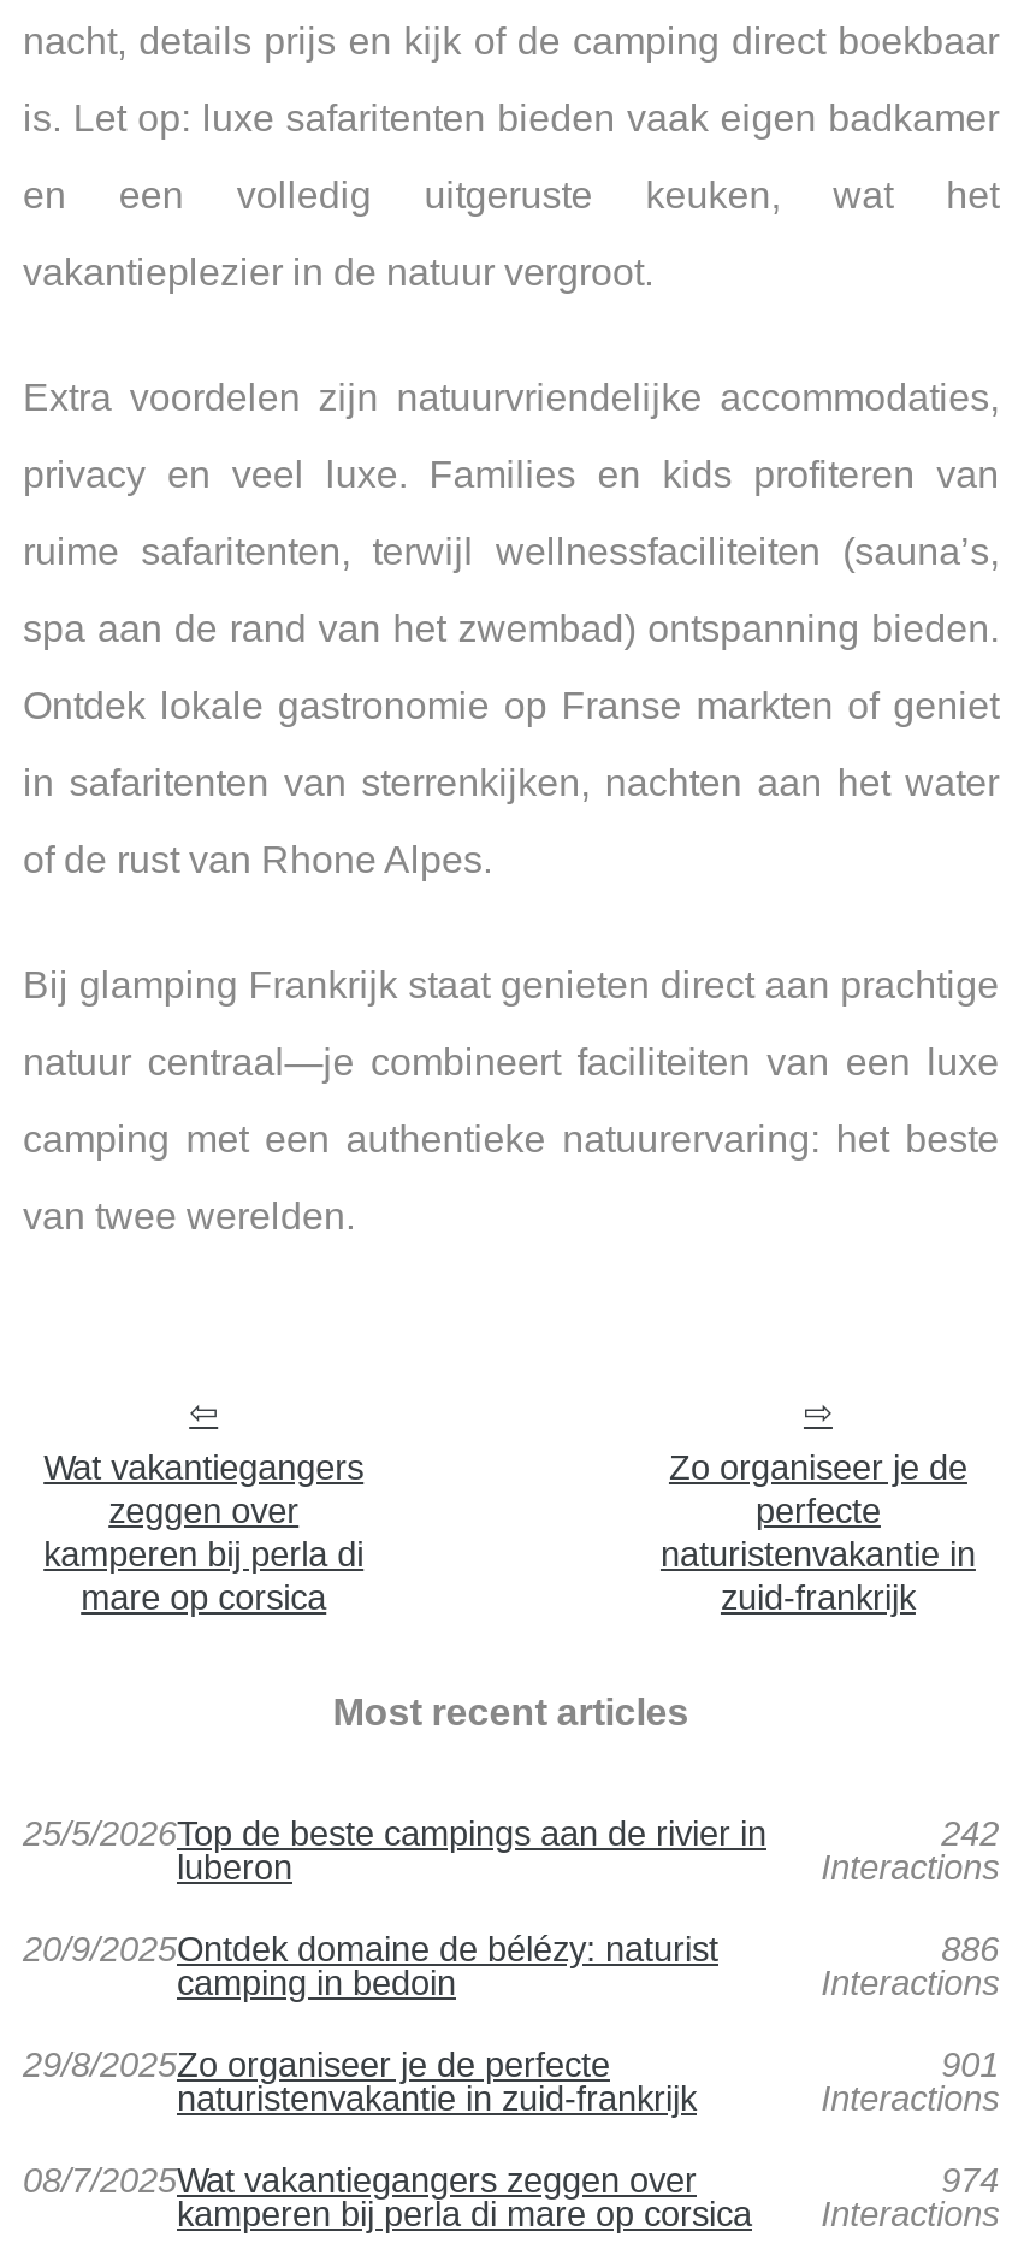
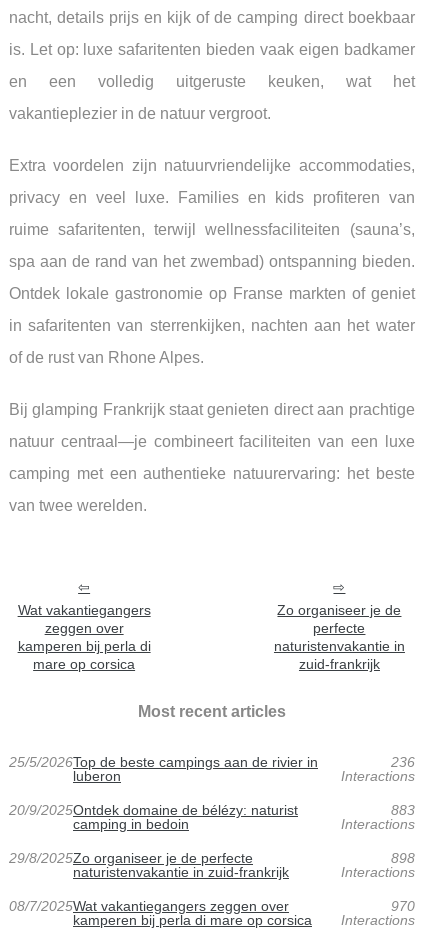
[941,1815,999,1854] 242 -> [391,754,415,770] 236
[941,1931,999,1969] 886 -> [391,802,415,818] 883
[941,2046,999,2085] 901 -> [391,850,415,866] 898
[941,2162,999,2200] 974 -> [391,898,415,914] 970

